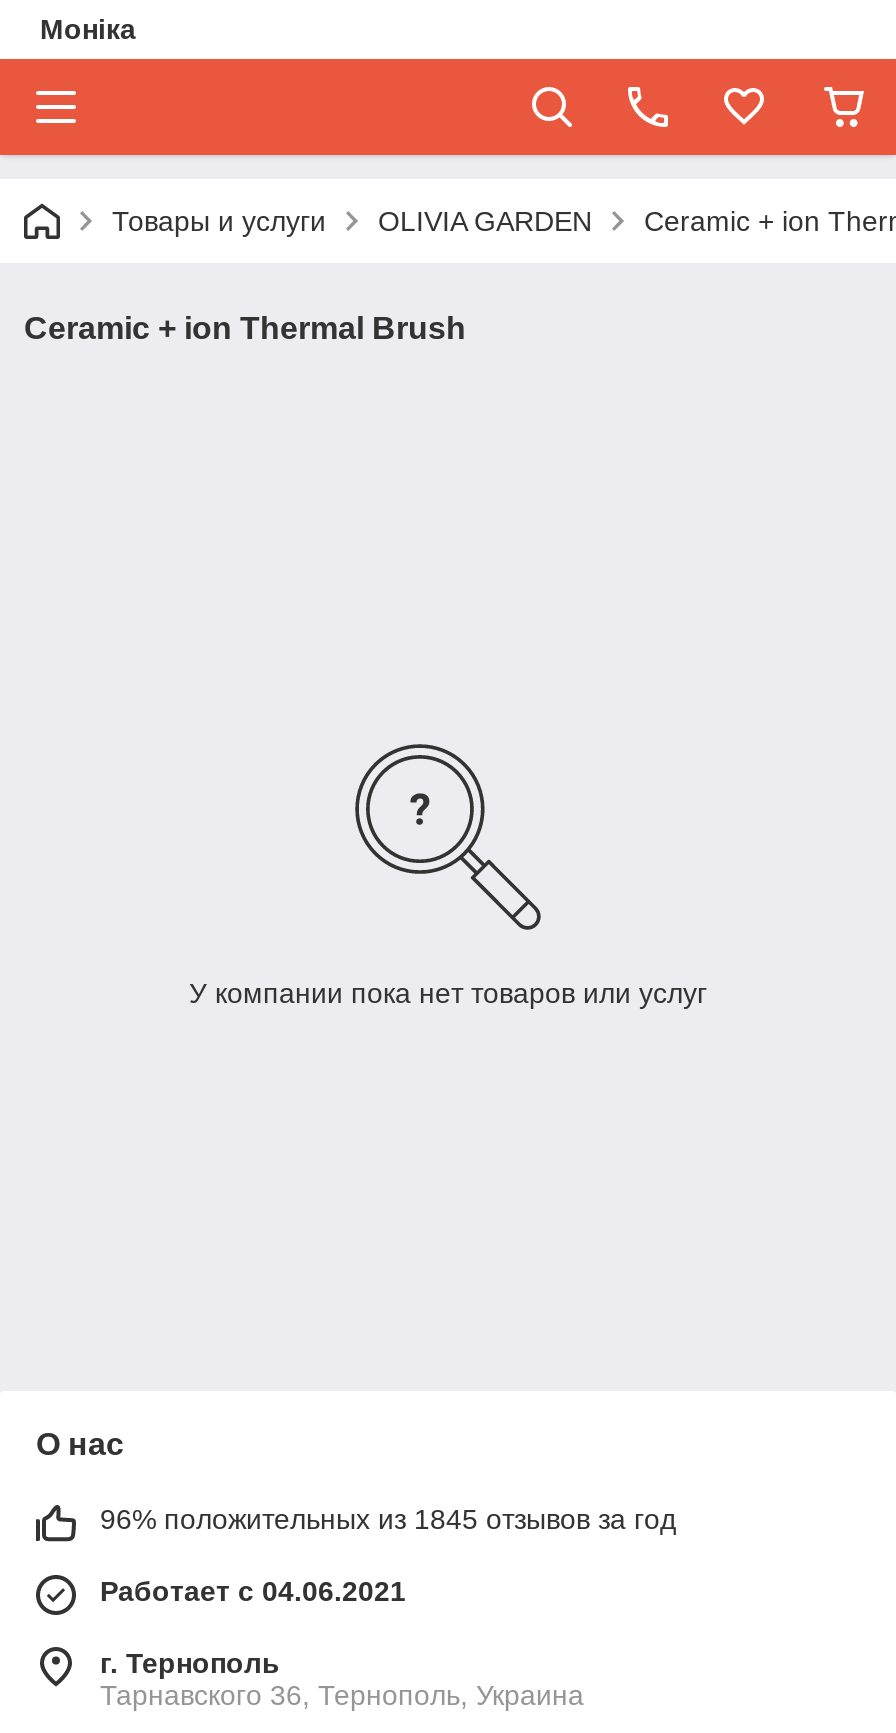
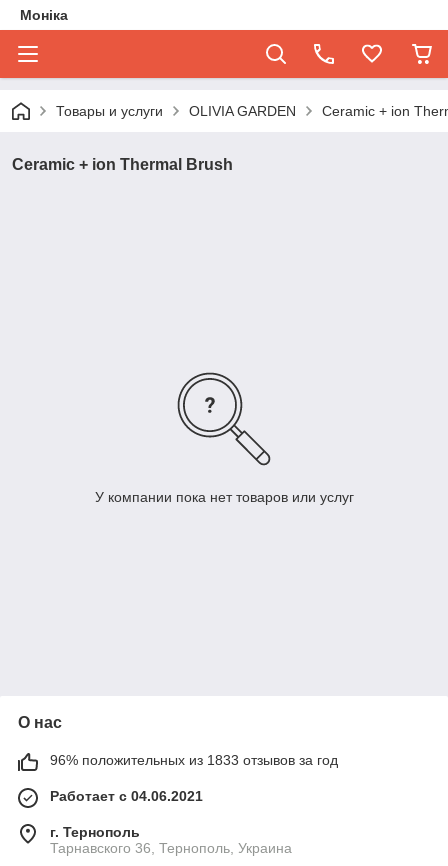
[100,1504,676,1536] 96% положительных из 1845 отзывов за год -> [50,752,338,768] 96% положительных из 1833 отзывов за год

